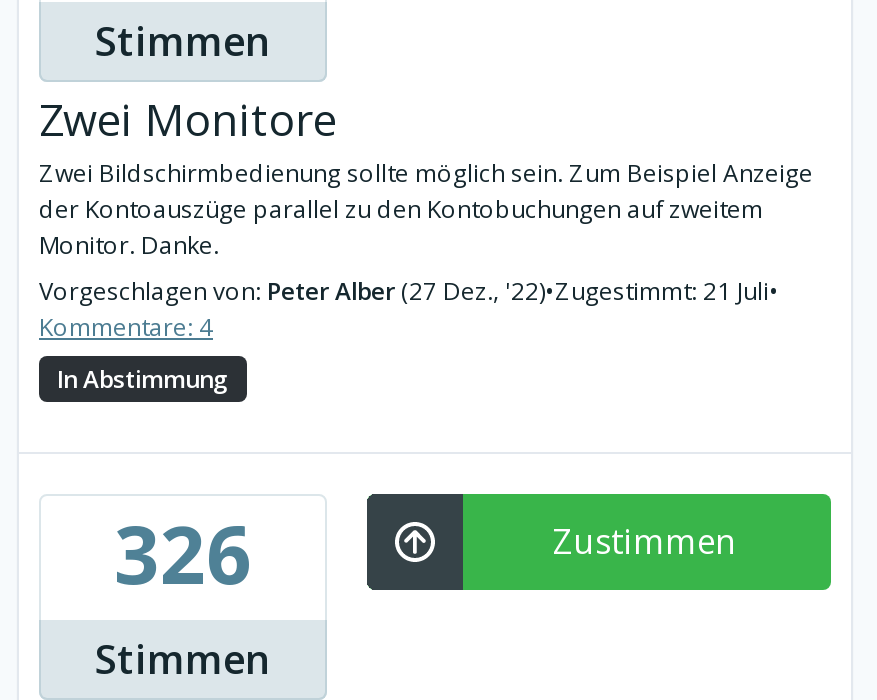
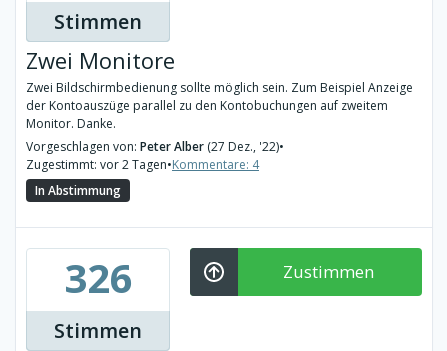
[39,274,779,344] Vorgeschlagen von: Peter Alber (27 Dez., '22)•Zugestimmt: 21 Juli• | Kommentare: 4 -> [26,138,284,173] Vorgeschlagen von: Peter Alber (27 Dez., '22)• | Zugestimmt: vor 2 Tagen•Kommentare: 4

